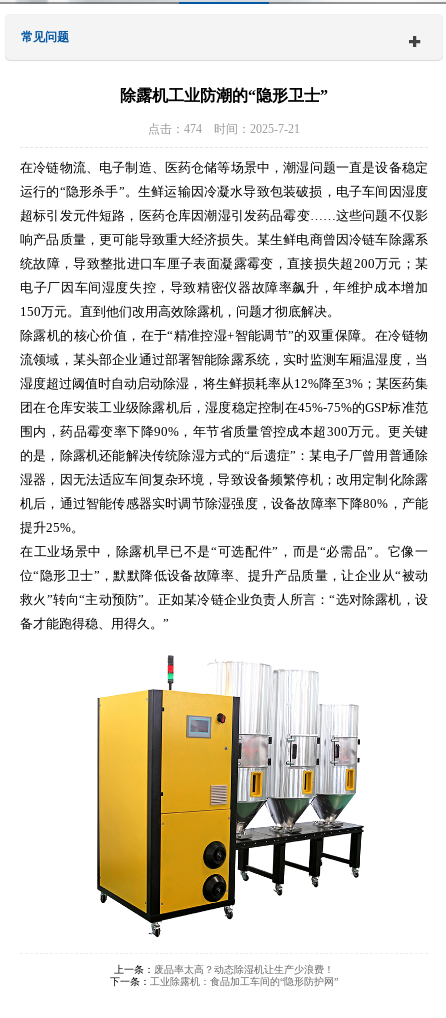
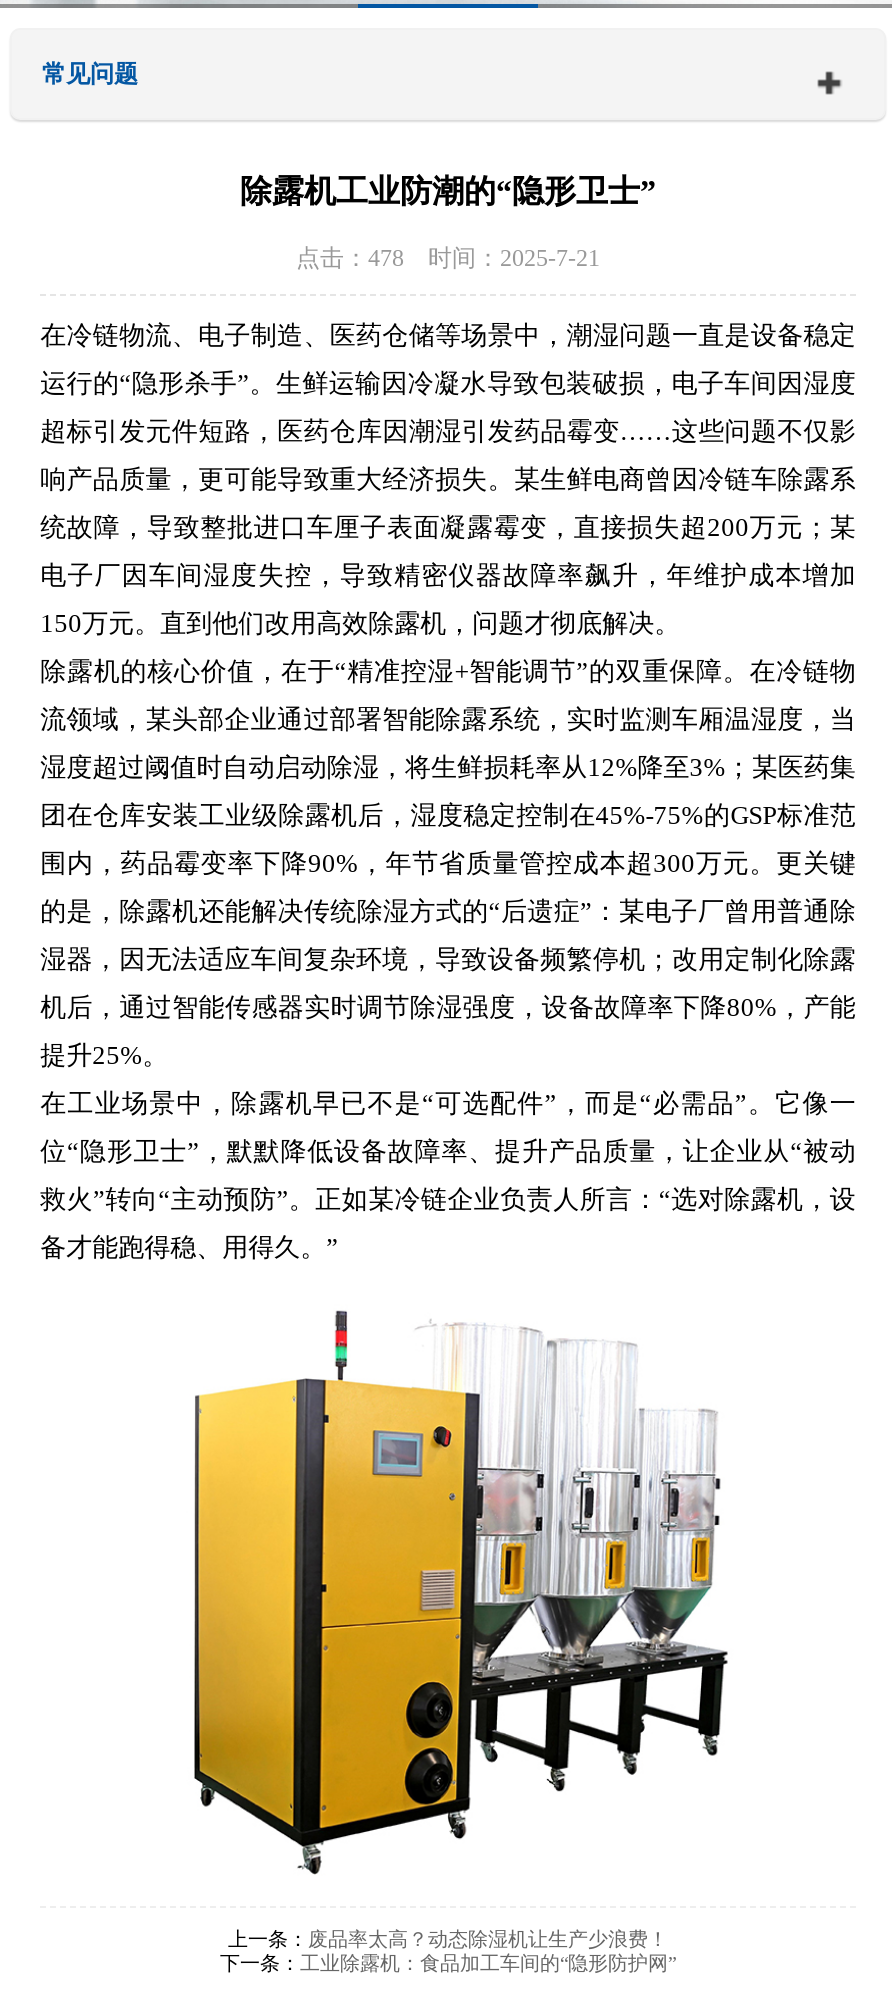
[148,122,300,136] 点击：474 时间：2025-7-21 -> [296,244,600,272] 点击：478 时间：2025-7-21

